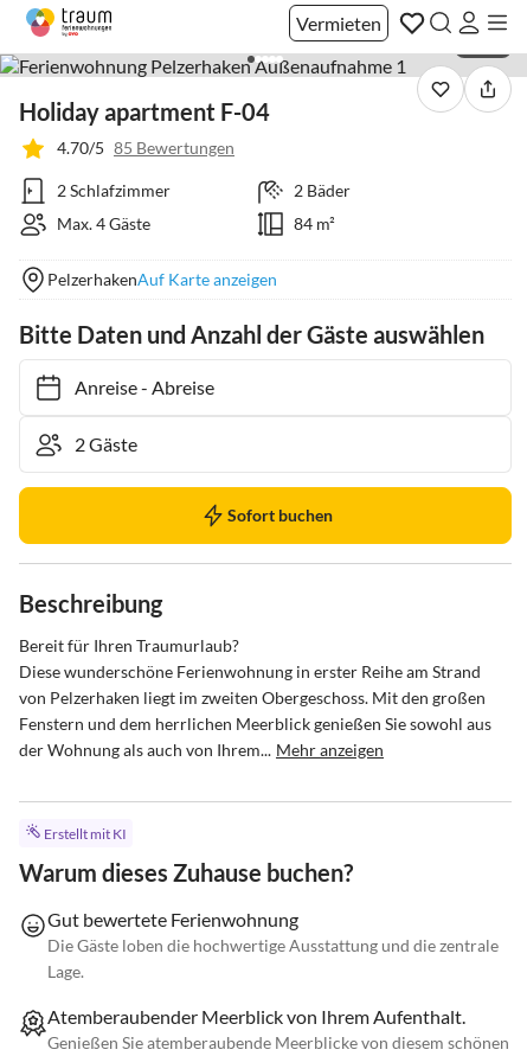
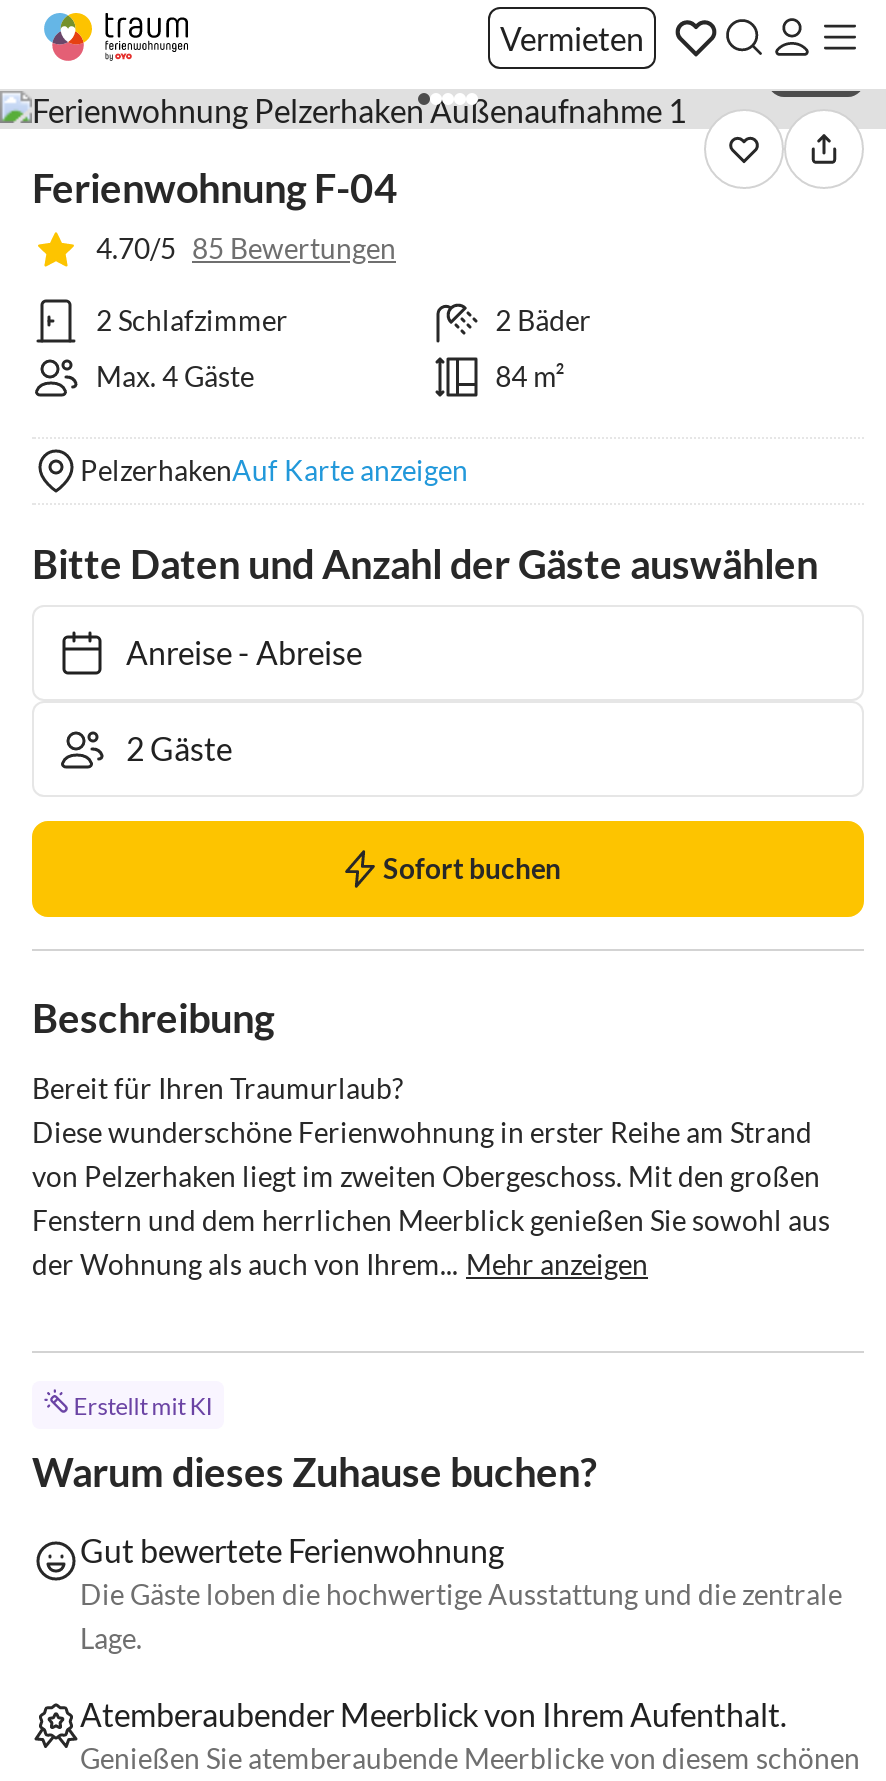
[19,97,270,126] Holiday apartment F-04 -> [32,163,398,211] Ferienwohnung F-04

